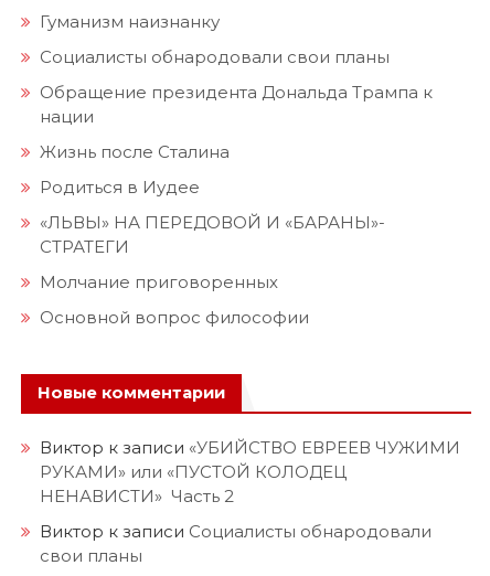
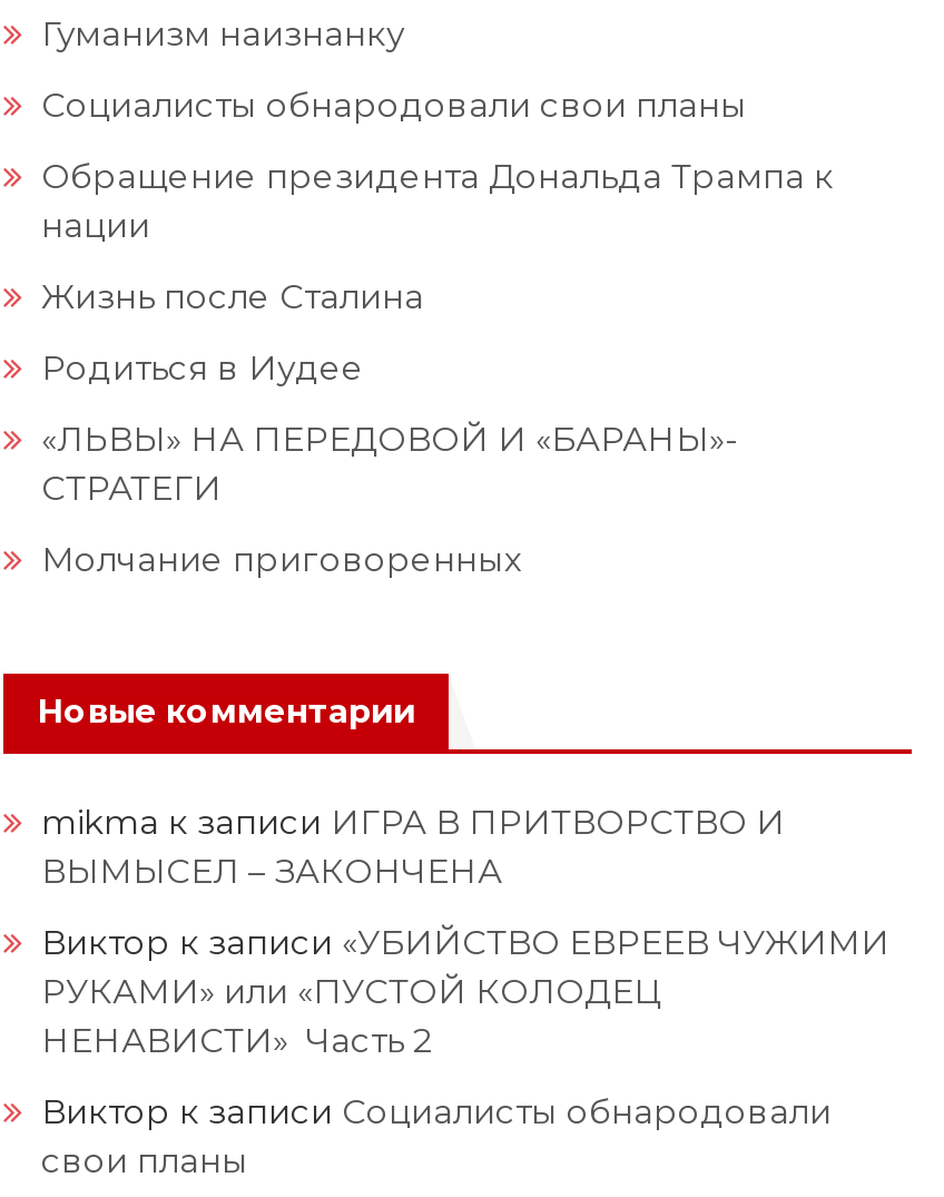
[40,307,309,328] Основной вопрос философии -> none
moved [38,383,225,403] -> [37,692,415,732]: Новые комментарии
none -> [41,801,785,893] mikma к записи ИГРА В ПРИТВОРСТВО И | ВЫМЫСЕЛ – ЗАКОНЧЕНА

